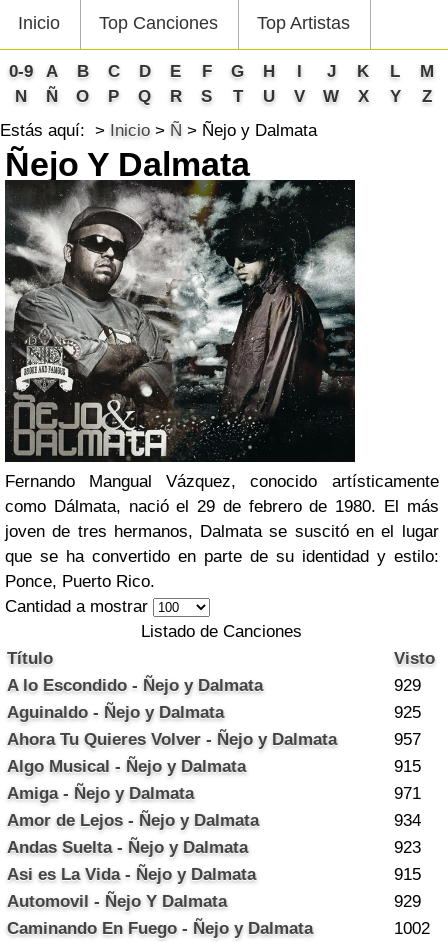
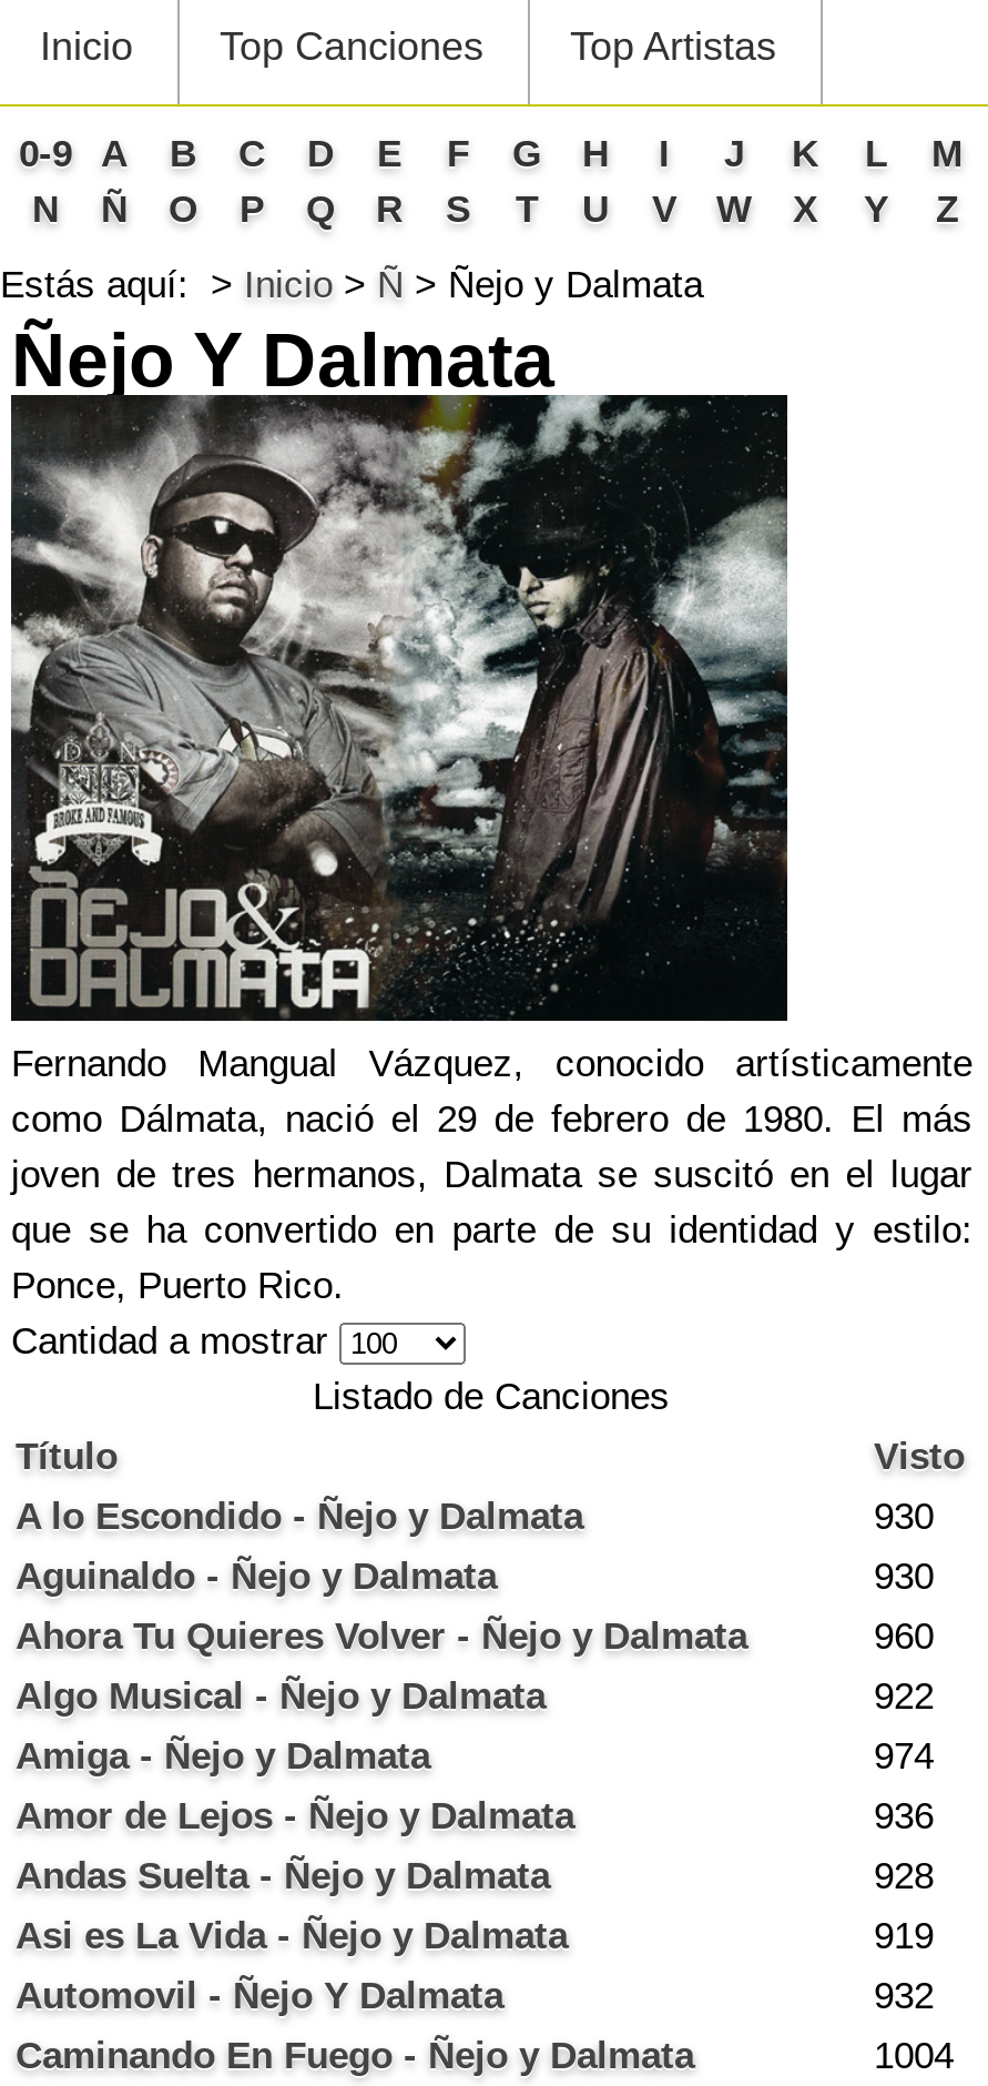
[394,676,421,695] 929 -> [874,1496,934,1538] 930
[394,703,421,722] 925 -> [874,1556,934,1598] 930
[394,730,421,749] 957 -> [874,1616,934,1658] 960
[394,757,421,776] 915 -> [874,1676,934,1718] 922
[394,784,421,803] 971 -> [874,1736,934,1778] 974
[394,811,421,830] 934 -> [874,1796,934,1838] 936
[394,838,421,857] 923 -> [874,1855,934,1898] 928
[394,865,421,884] 915 -> [874,1915,934,1958] 919
[394,892,421,911] 929 -> [874,1975,934,2017] 932
[394,919,430,938] 1002 -> [874,2035,954,2077] 1004

